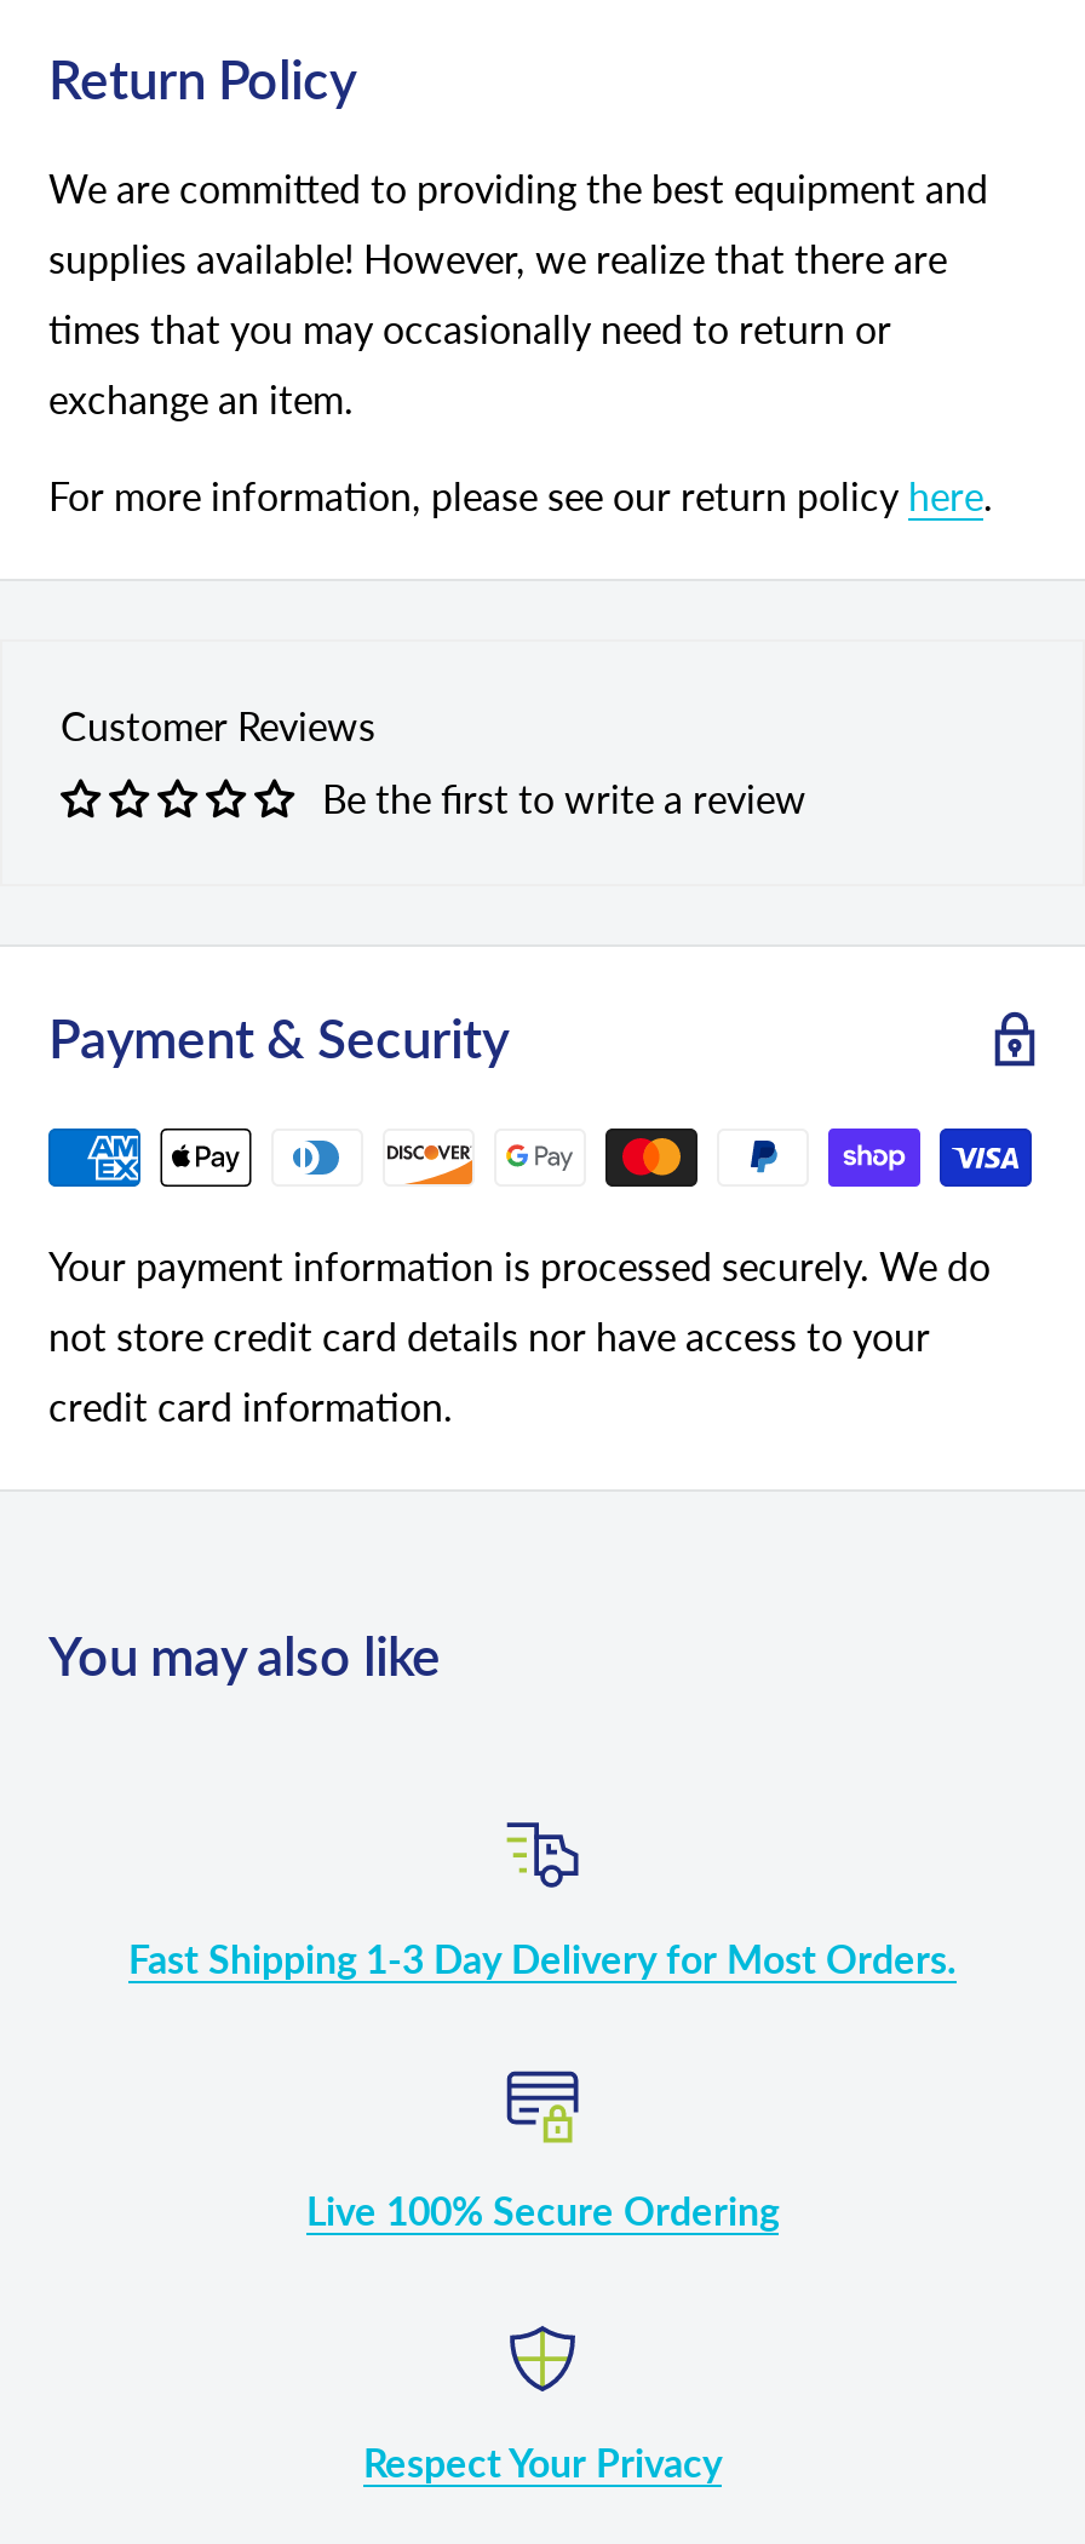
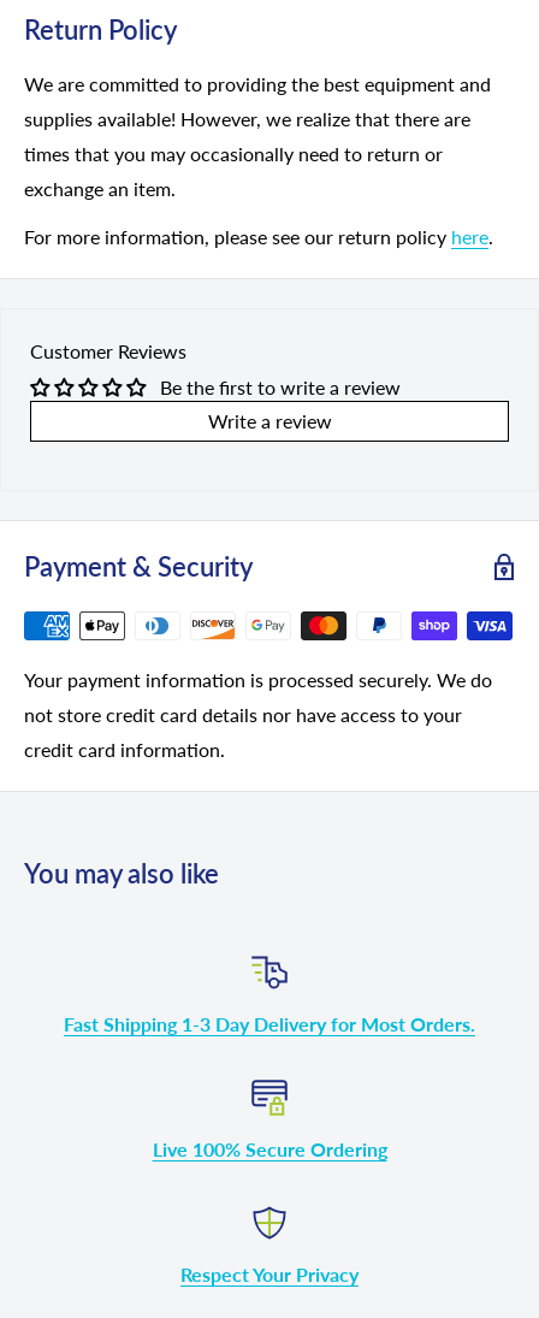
none -> [208,410,331,433] Write a review

